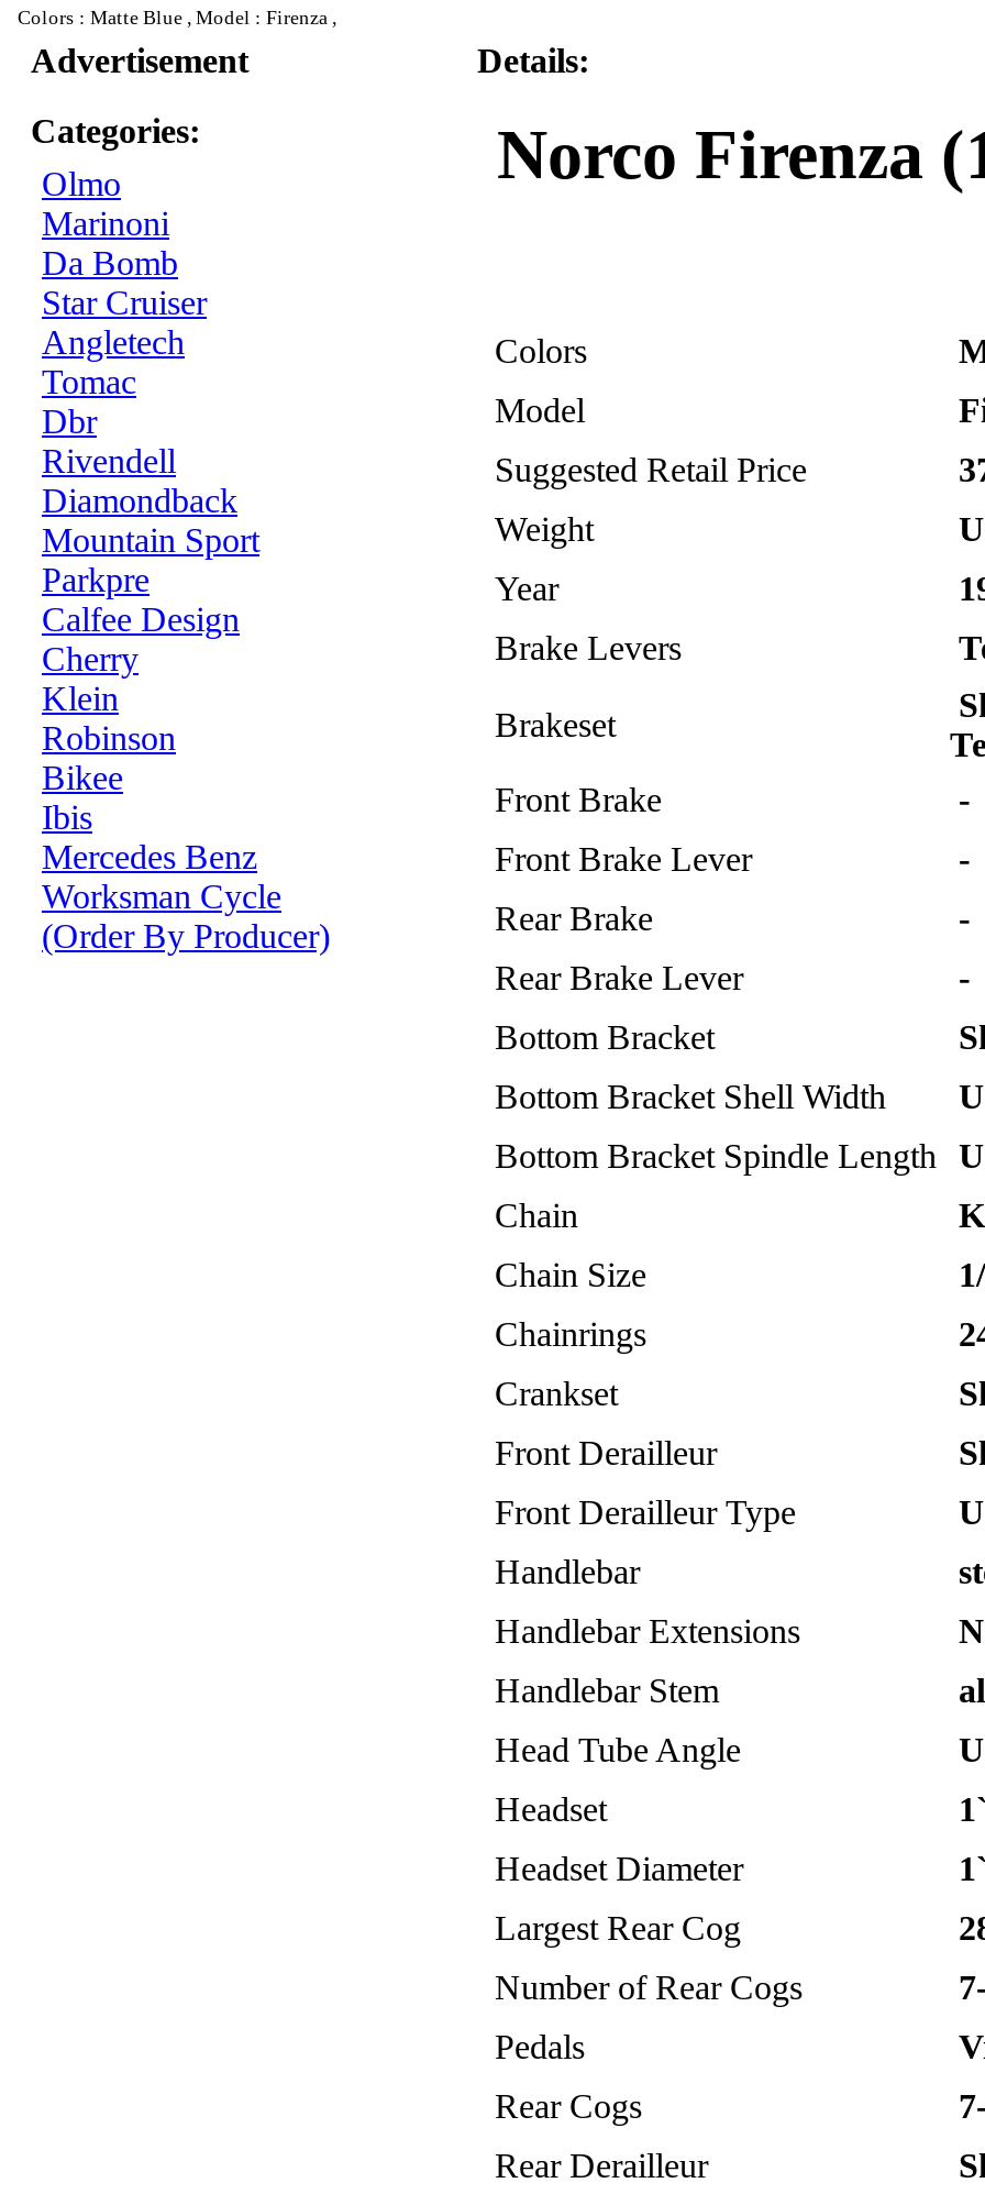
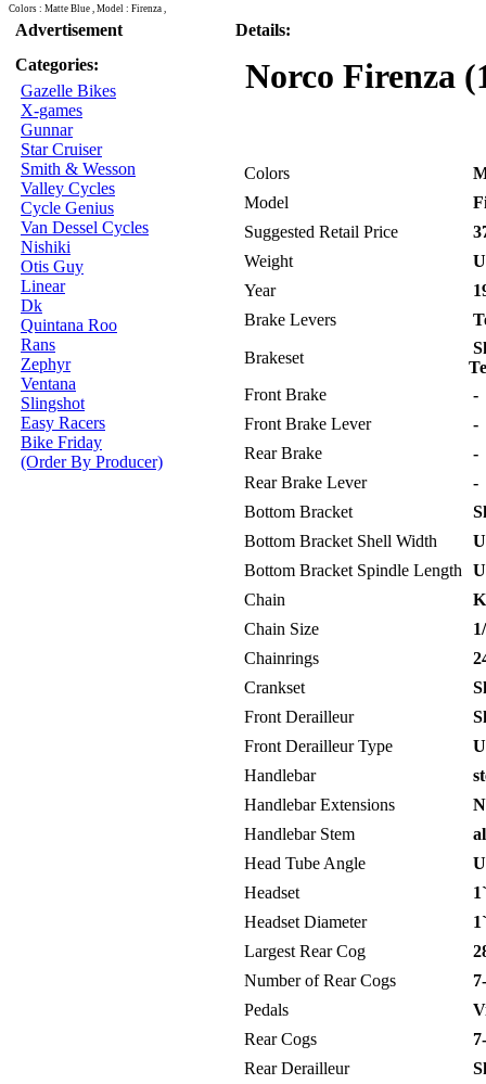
[42,165,178,282] Olmo | Marinoni | Da Bomb -> [21,81,116,139] Gazelle Bikes | X-games | Gunnar
[42,323,281,915] Angletech | Tomac | Dbr | Rivendell | Diamondback | Mountain Sport | Parkpre | Calfee Design | Cherry | Klein | Robinson | Bikee | Ibis | Mercedes Benz | Worksman Cycle -> [21,160,149,451] Smith & Wesson | Valley Cycles | Cycle Genius | Van Dessel Cycles | Nishiki | Otis Guy | Linear | Dk | Quintana Roo | Rans | Zephyr | Ventana | Slingshot | Easy Racers | Bike Friday

